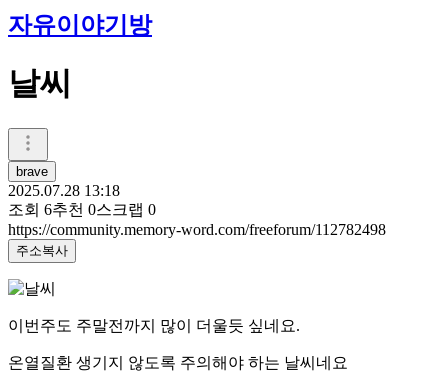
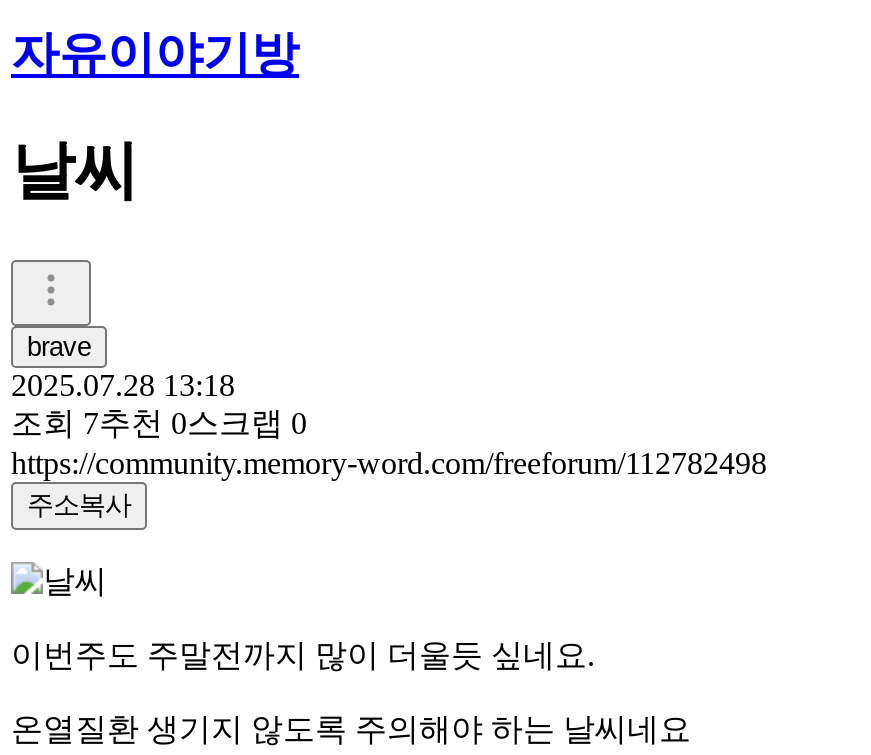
[8,201,156,218] 조회 6추천 0스크랩 0 -> [11,406,307,440] 조회 7추천 0스크랩 0

